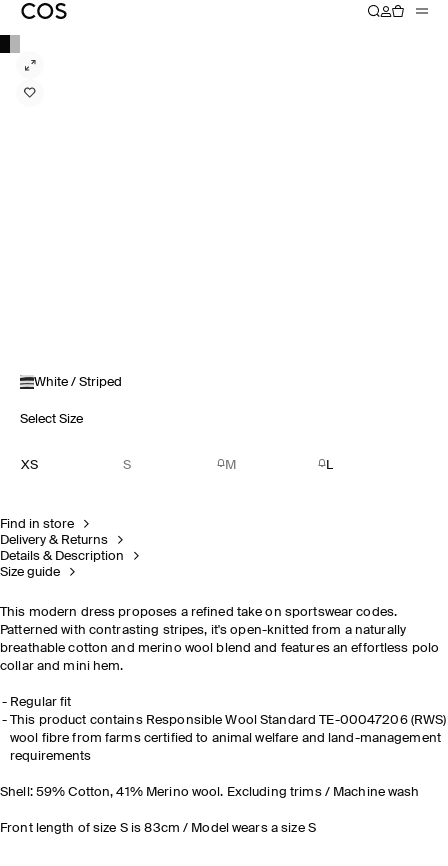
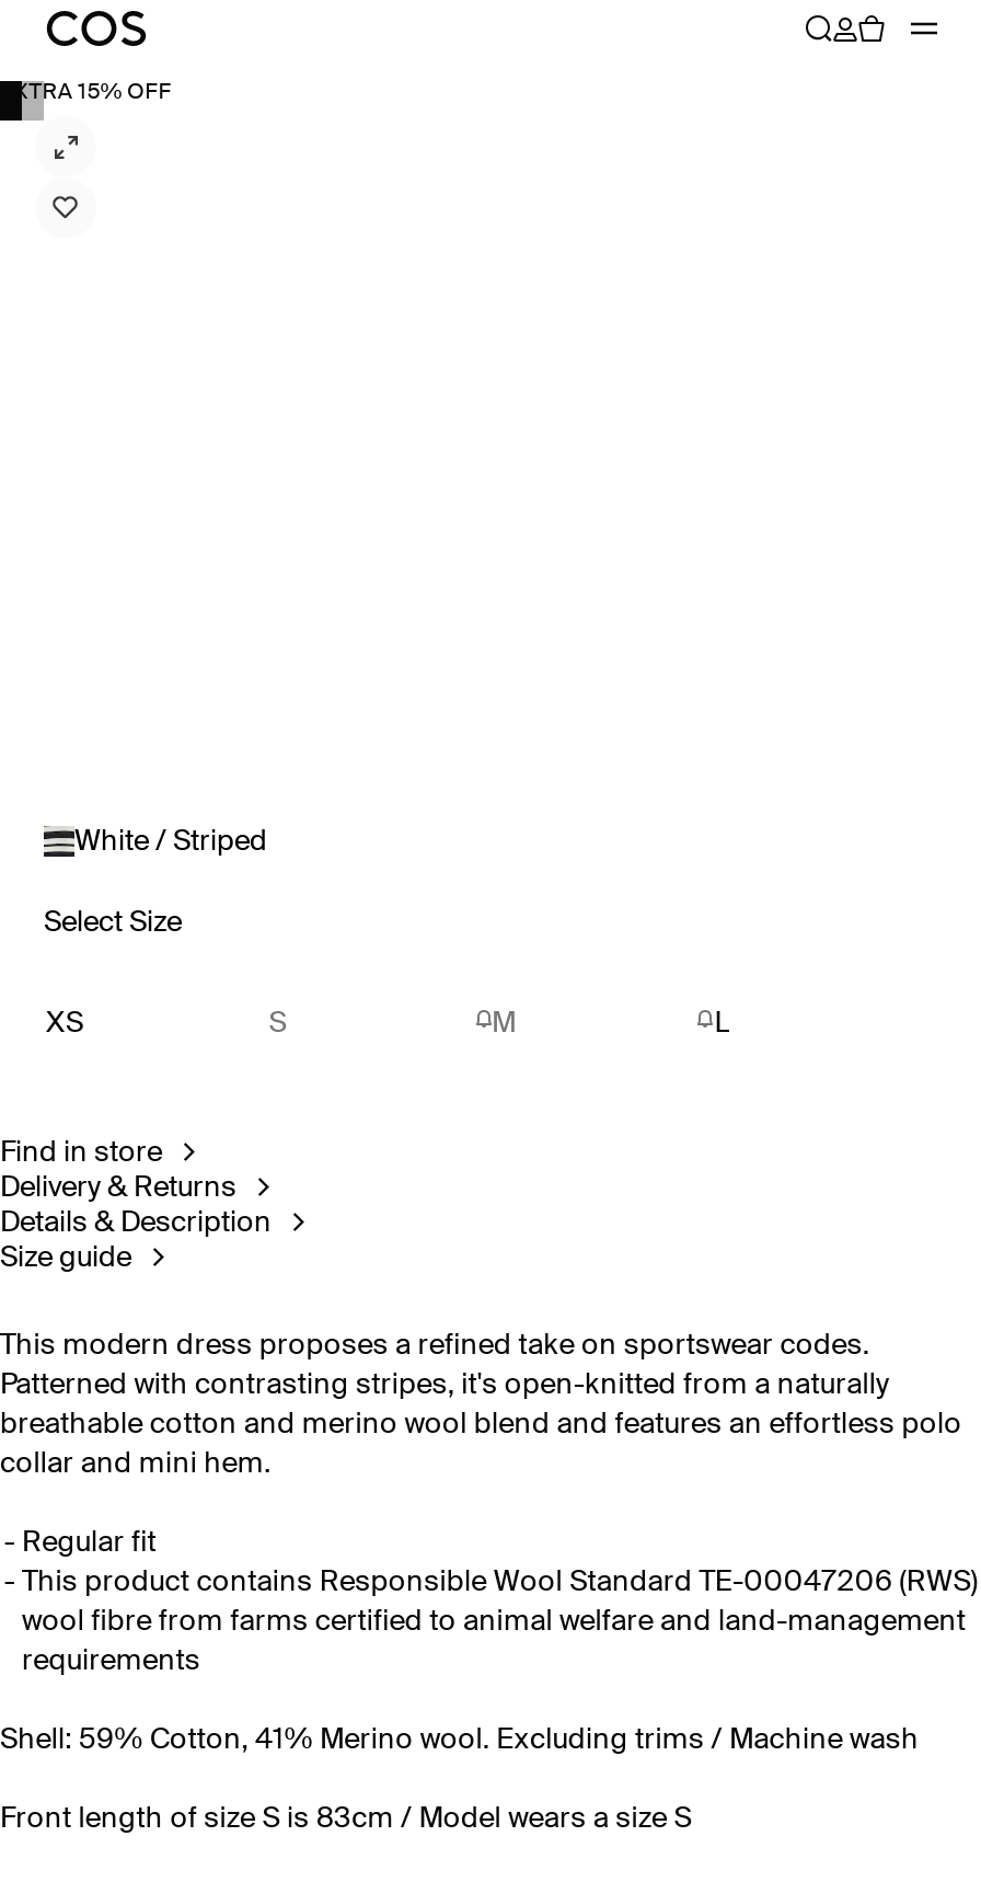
none -> [0,81,171,103] EXTRA 15% OFF

